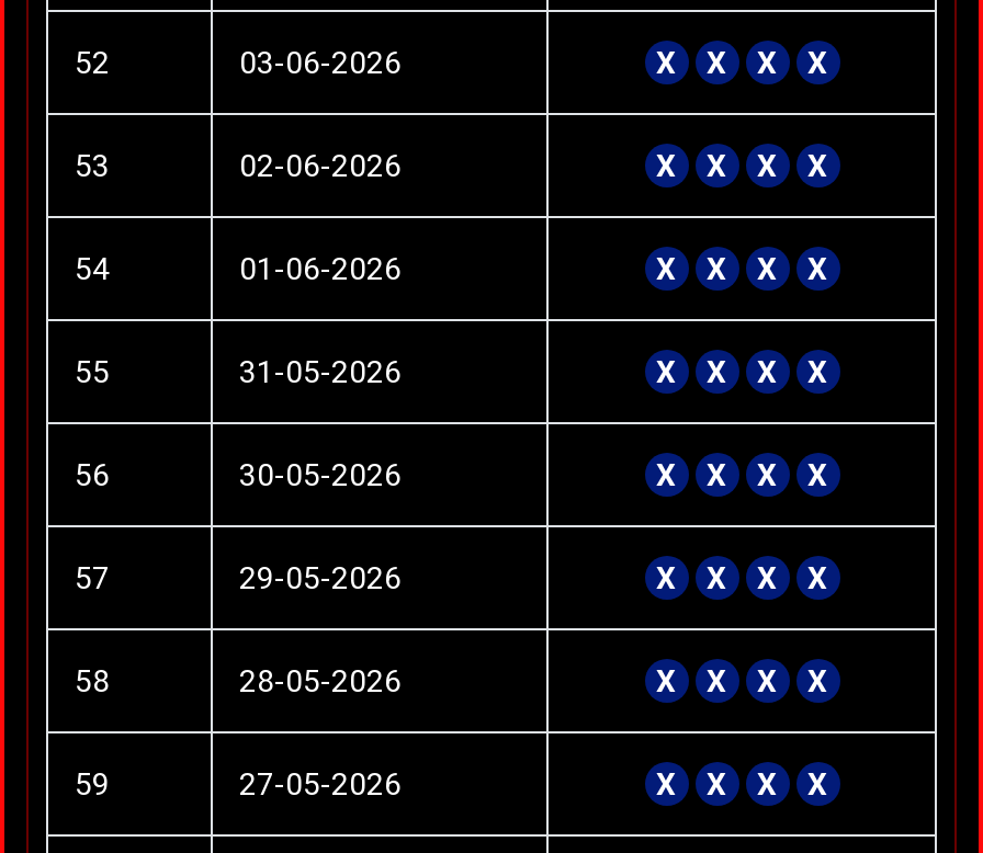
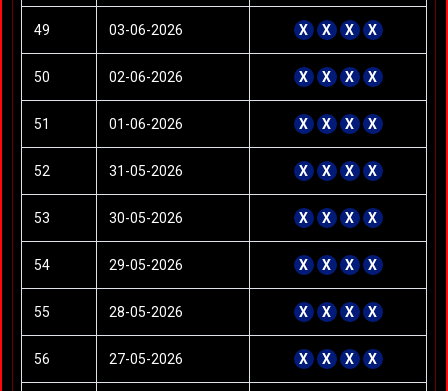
[75,45,110,80] 52 -> [34,22,50,38] 49
[75,148,110,183] 53 -> [34,69,50,85] 50
[75,251,110,286] 54 -> [34,116,50,132] 51
[75,354,110,389] 55 -> [34,163,50,179] 52
[75,457,110,492] 56 -> [34,210,50,226] 53
[75,560,110,595] 57 -> [34,257,50,273] 54
[75,663,110,698] 58 -> [34,304,50,320] 55
[75,766,110,801] 59 -> [34,351,50,367] 56

